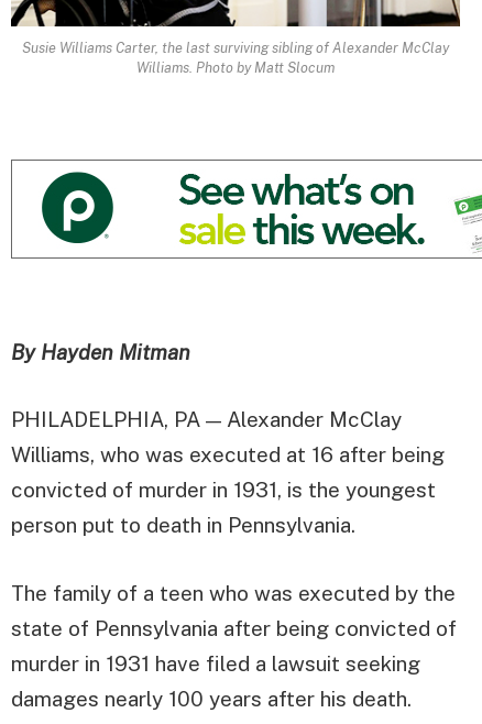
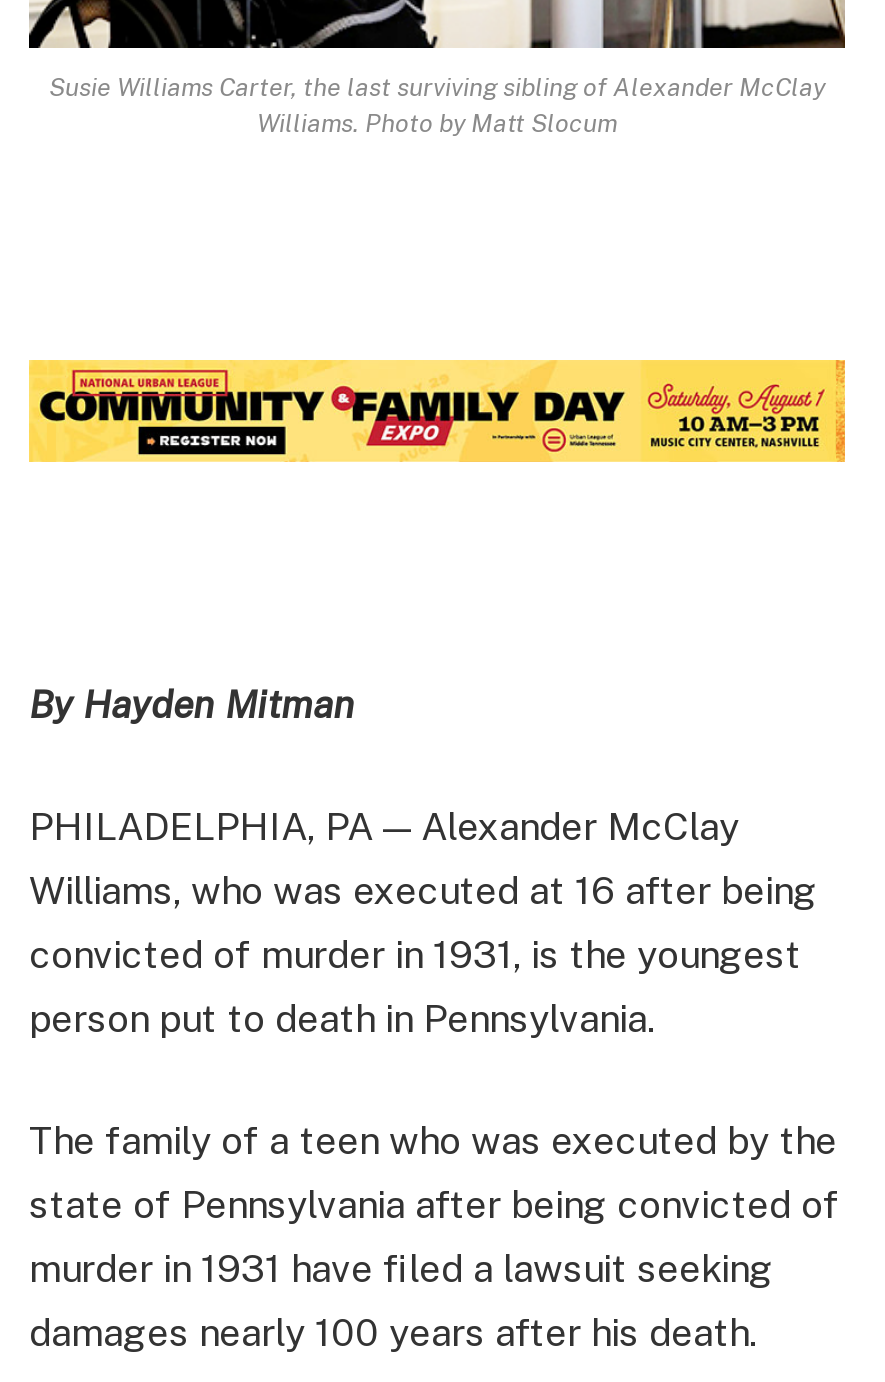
[10,158,479,260] [image] -> [27,352,847,470] [image]

